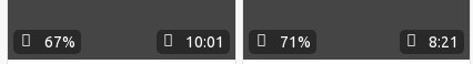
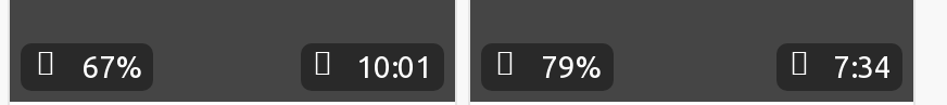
[279,33,310,51] 71% -> [541,50,602,85] 79%
[429,33,459,51] 8:21 -> [833,50,892,85] 7:34

